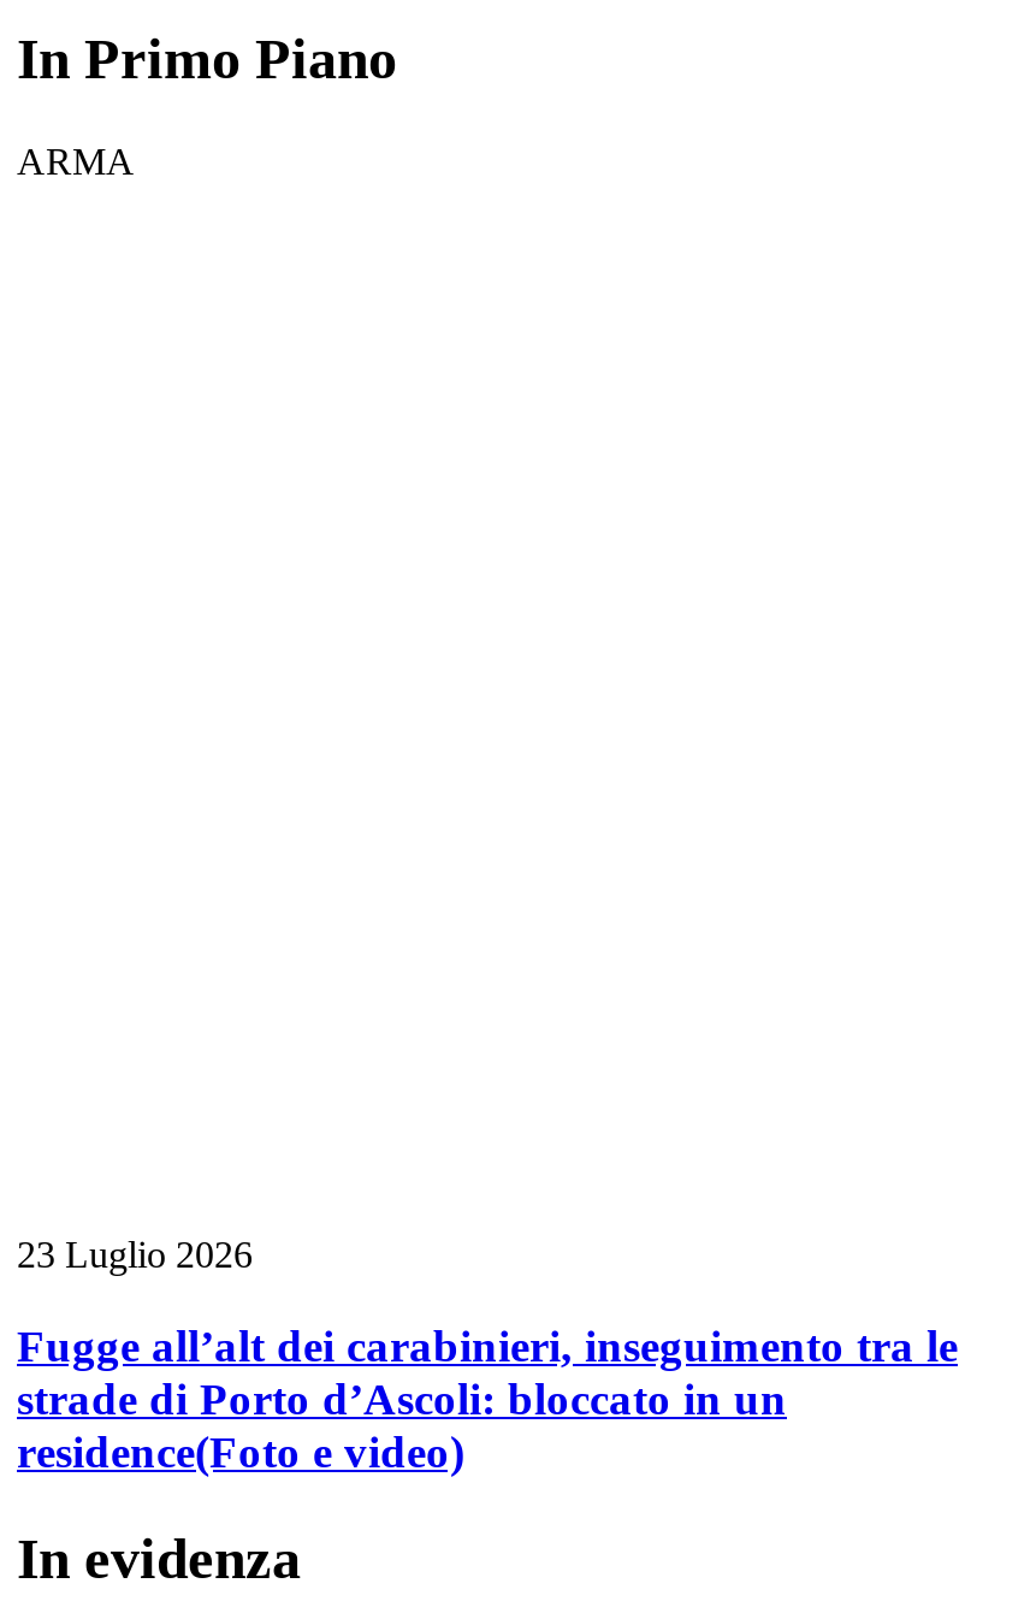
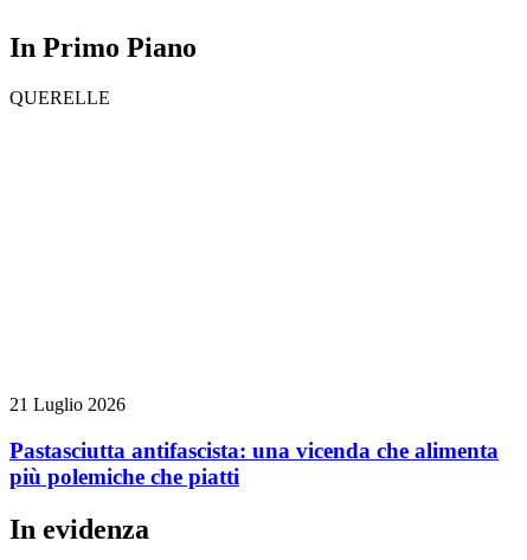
[17,140,135,181] ARMA -> [9,87,110,107] QUERELLE
[17,1233,253,1274] 23 Luglio 2026 -> [9,394,126,414] 21 Luglio 2026
[17,1321,958,1477] Fugge all’alt dei carabinieri, inseguimento tra le | strade di Porto d’Ascoli: bloccato in un | residence(Foto e video) -> [9,438,499,489] Pastasciutta antifascista: una vicenda che alimenta | più polemiche che piatti

